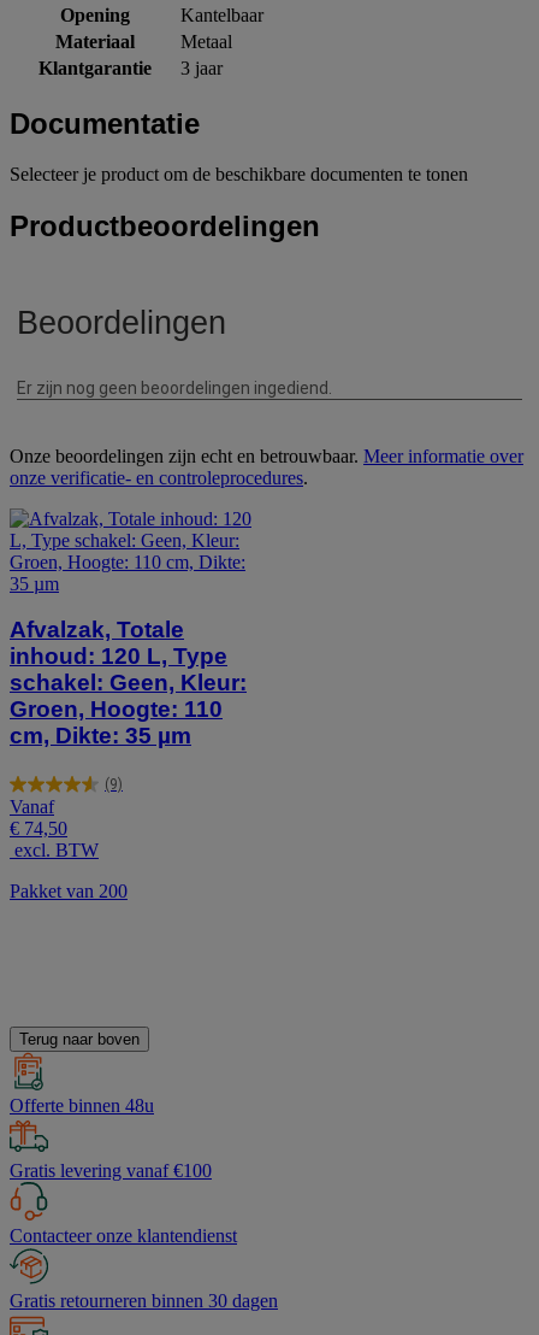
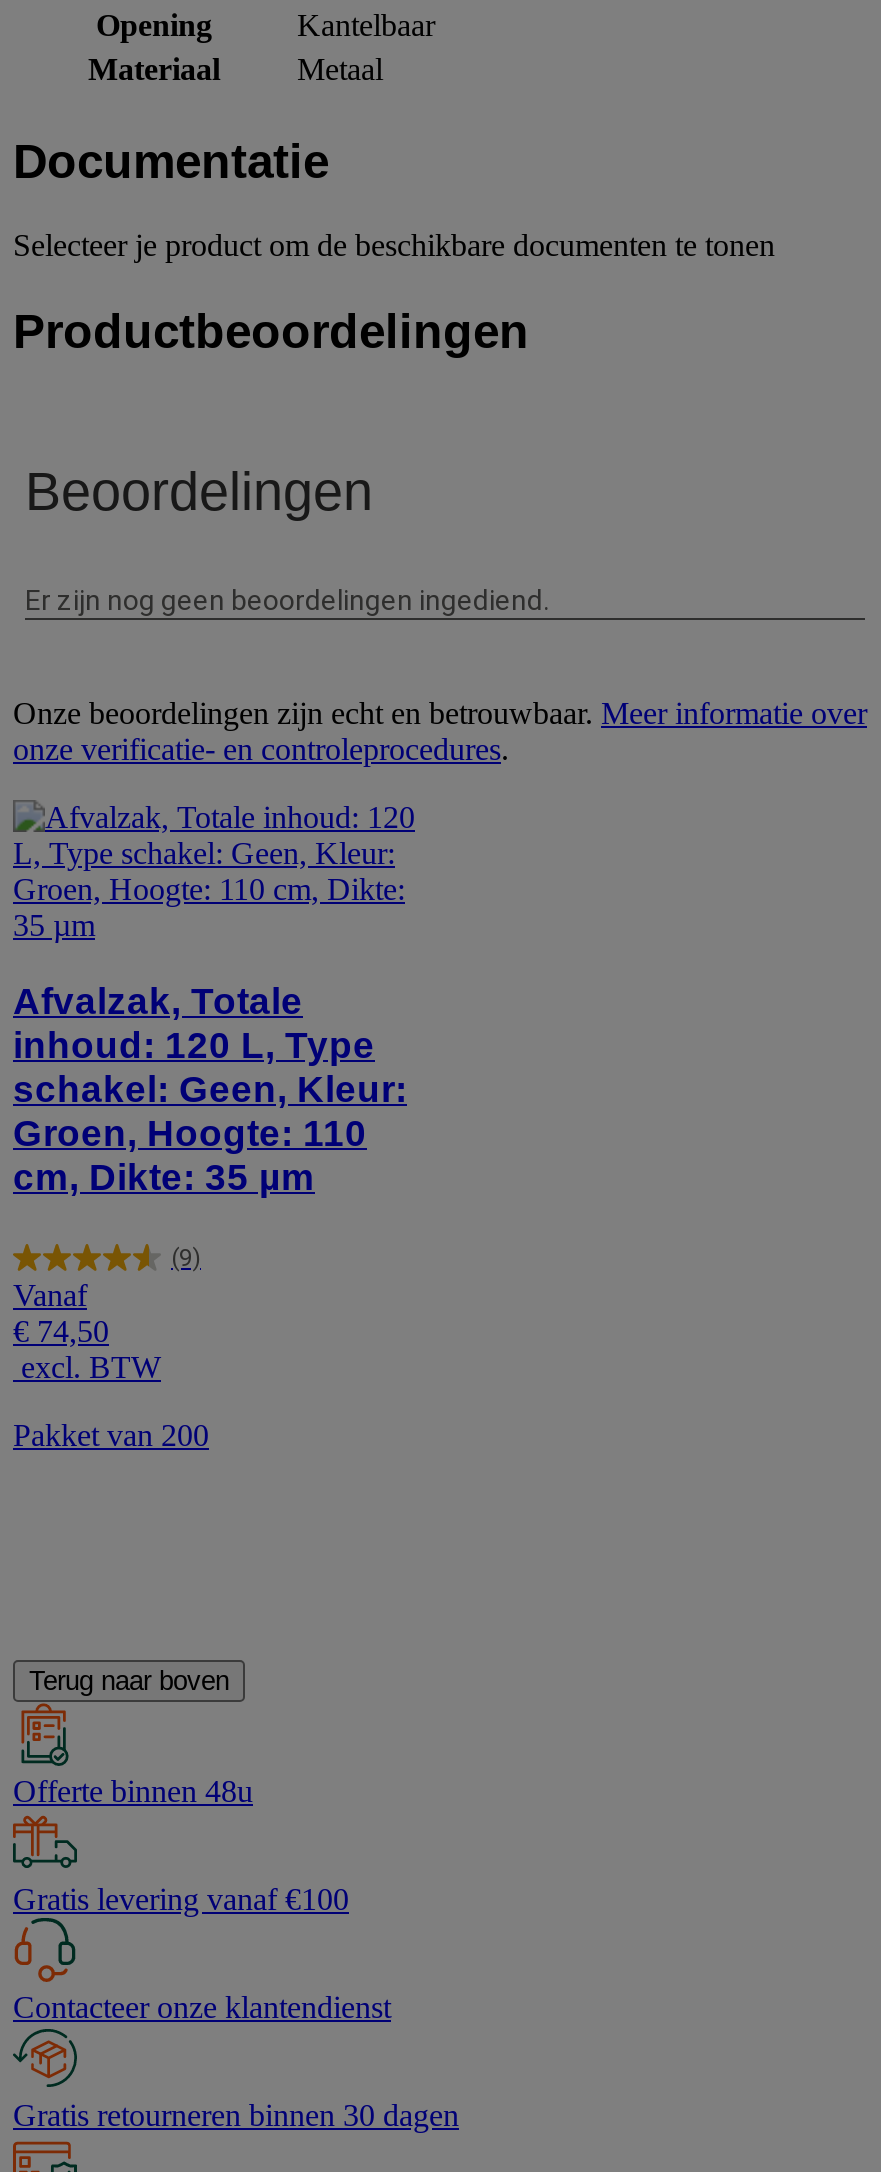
[38,57,223,78] Klantgarantie | 3 jaar -> none

